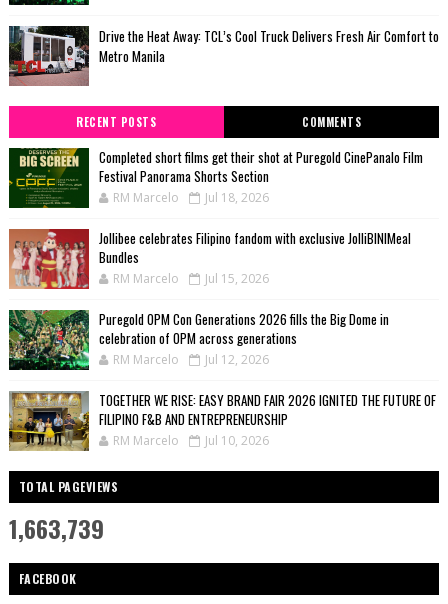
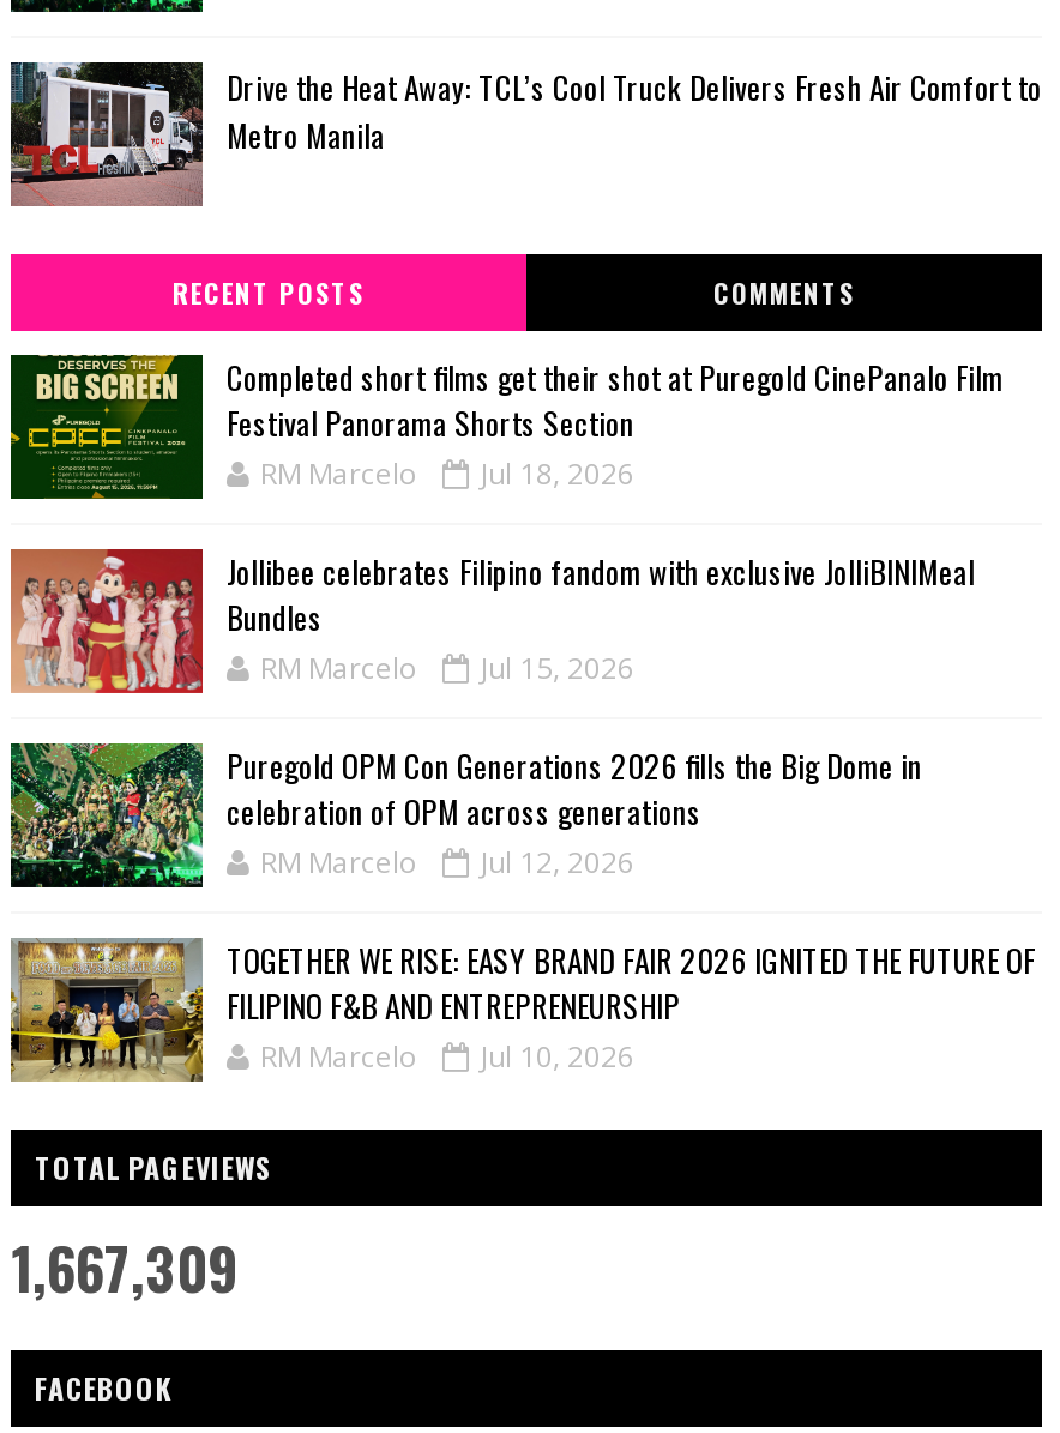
[9,510,104,546] 1,663,739 -> [11,1224,239,1310] 1,667,309

